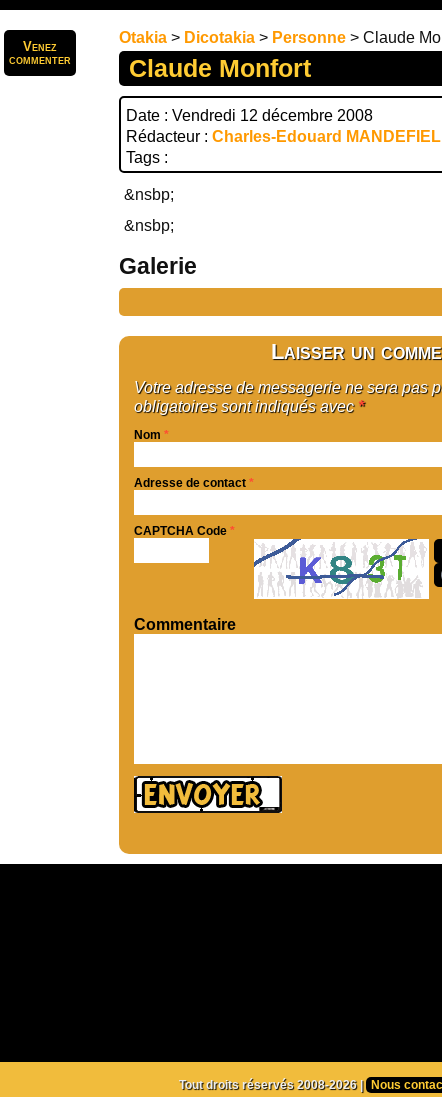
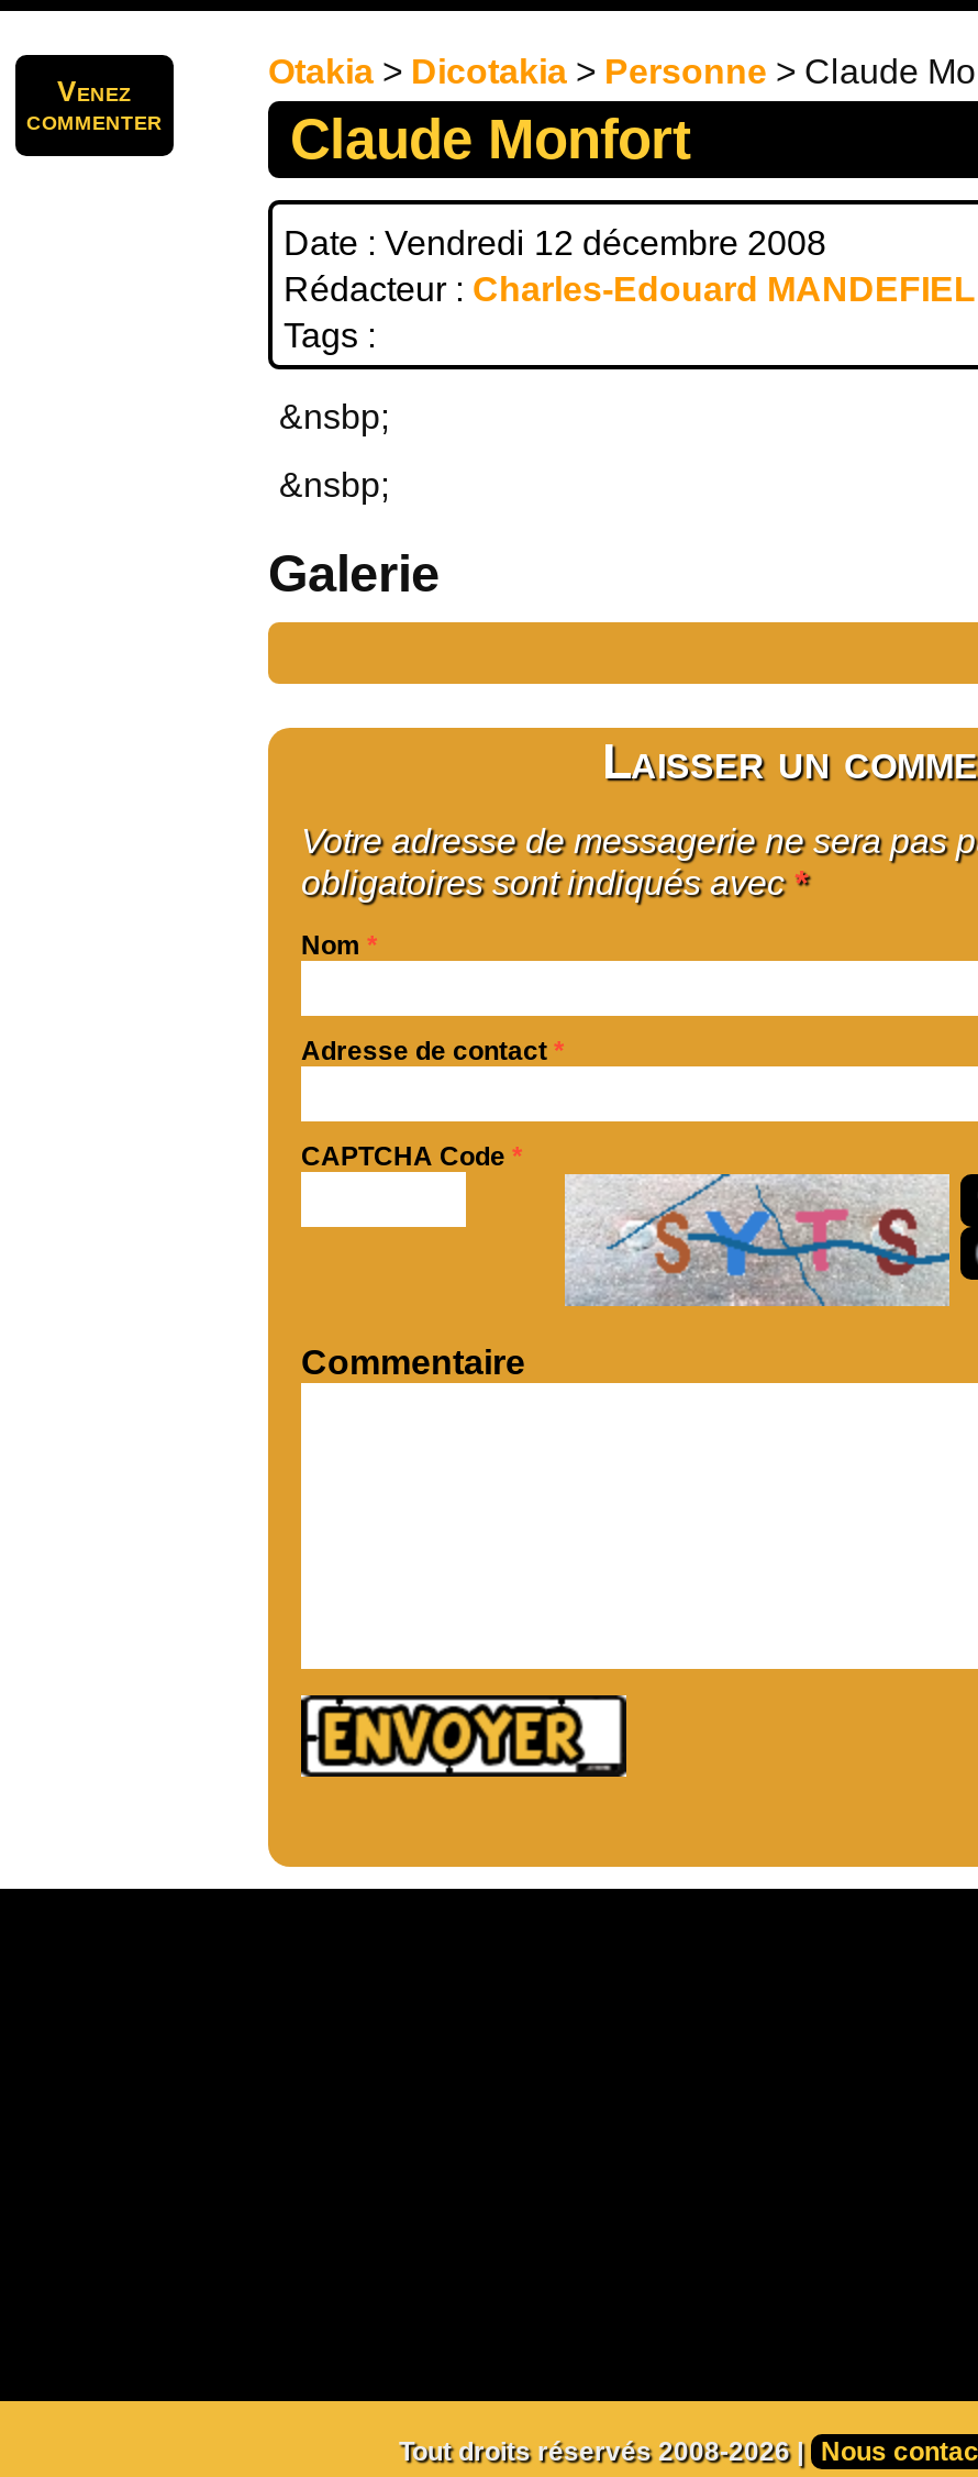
[253,538,430,600] [image] -> [563,1172,952,1308] [image]

